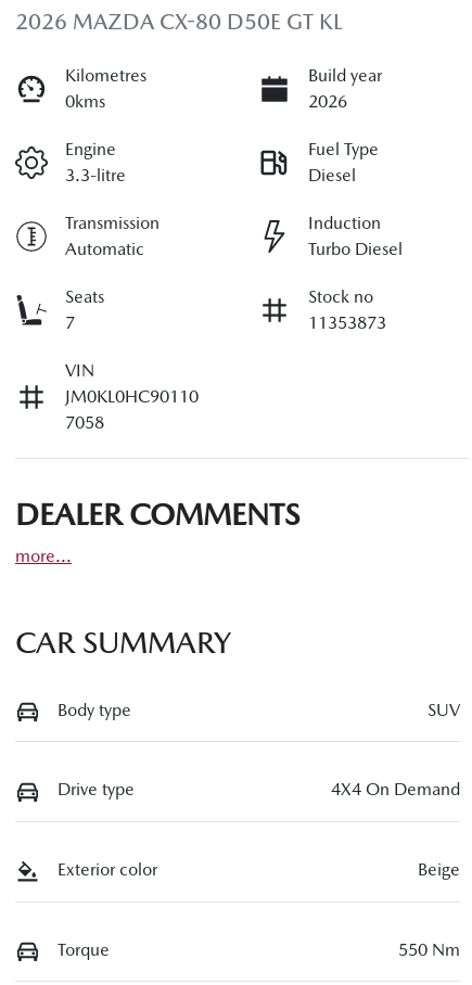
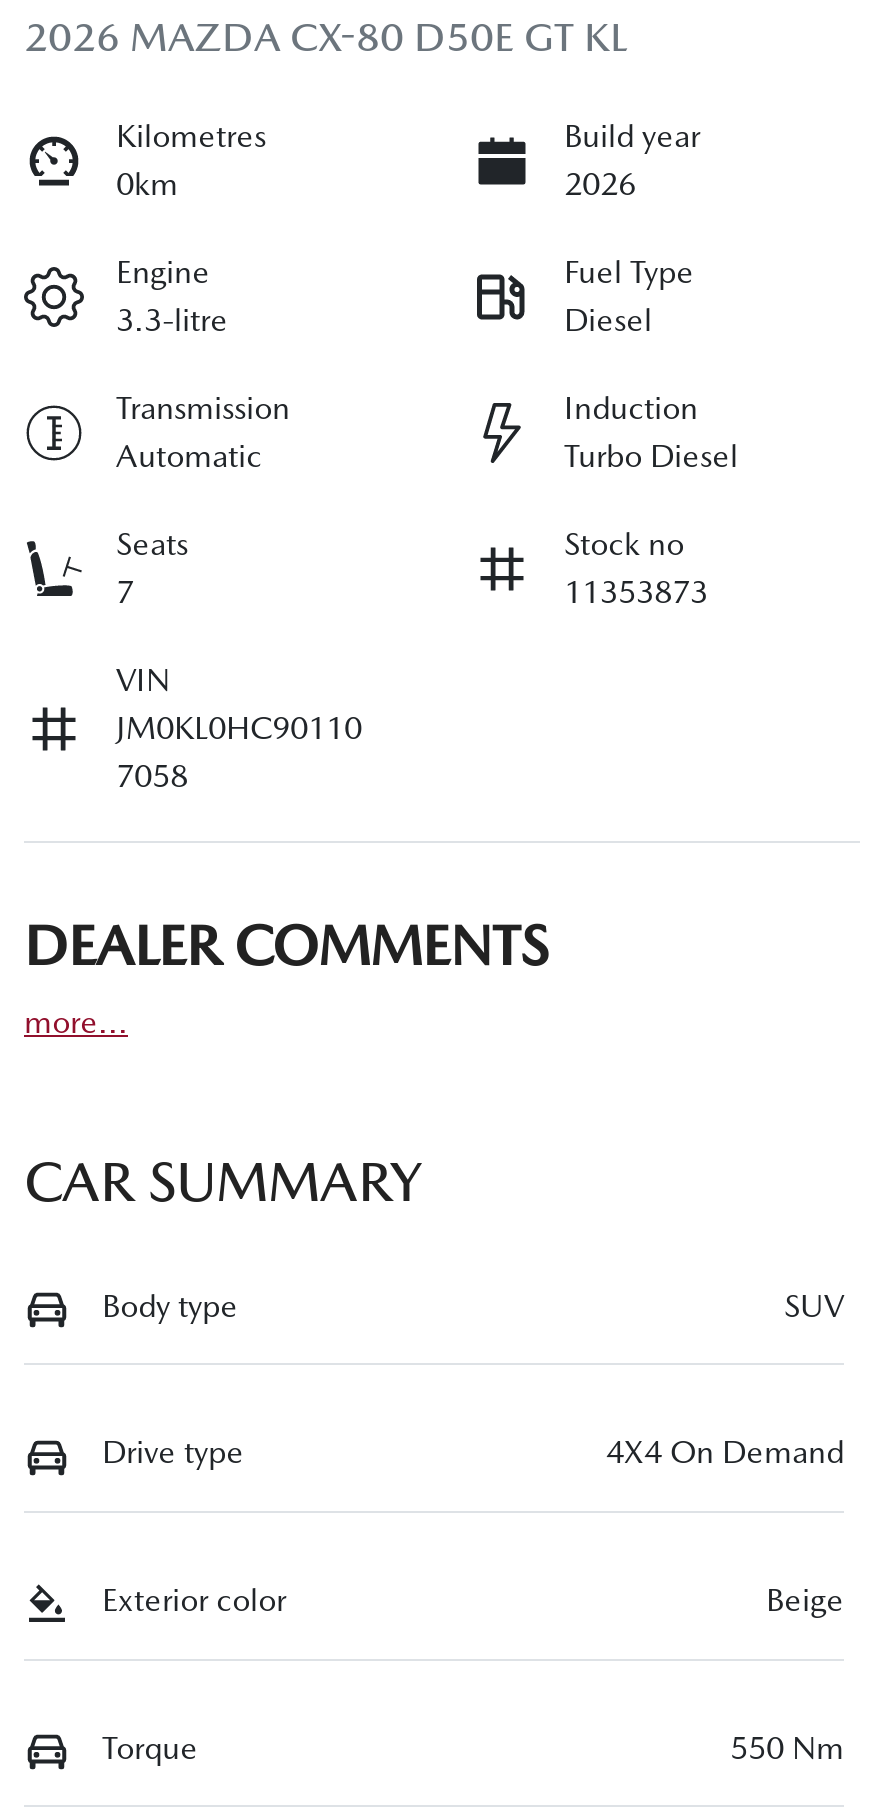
[65,91,105,111] 0kms -> [116,164,178,202] 0km

